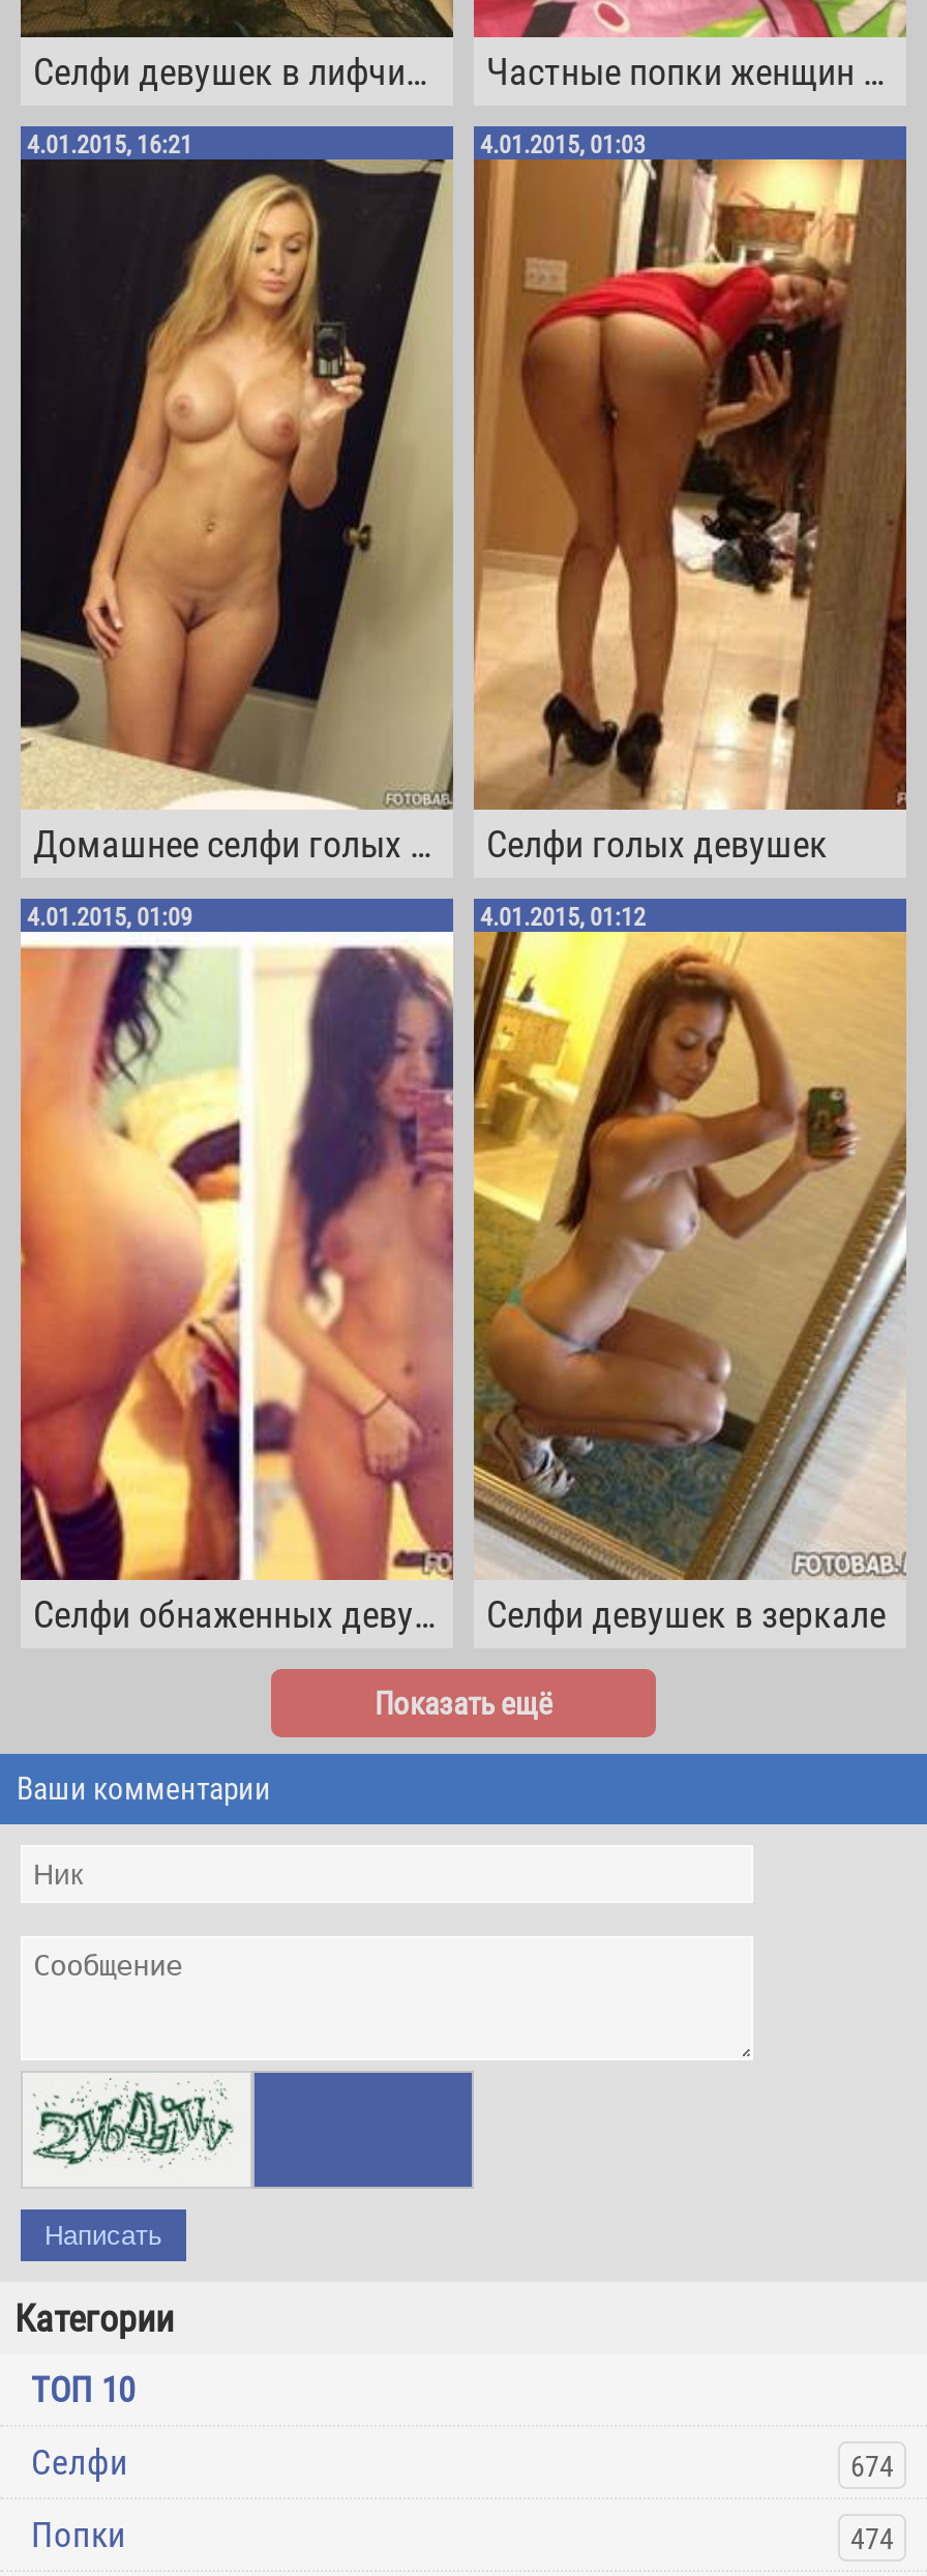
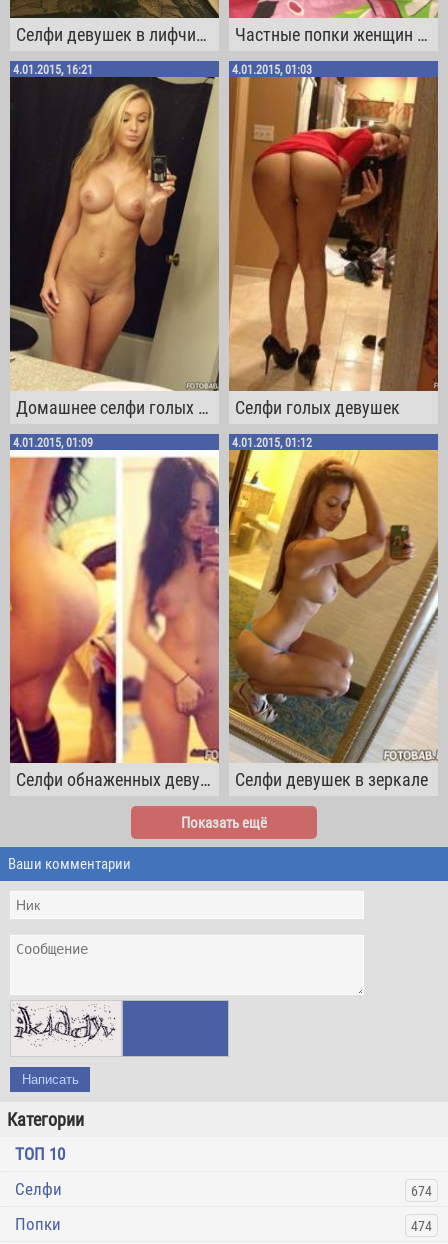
[31,2083,238,2166] [image] -> [13,1005,116,1045] [image]

